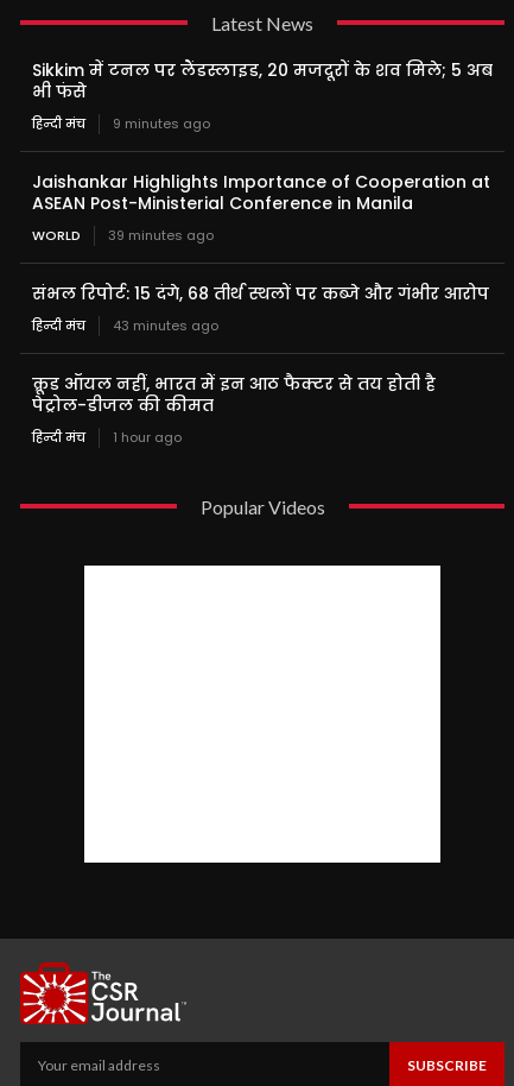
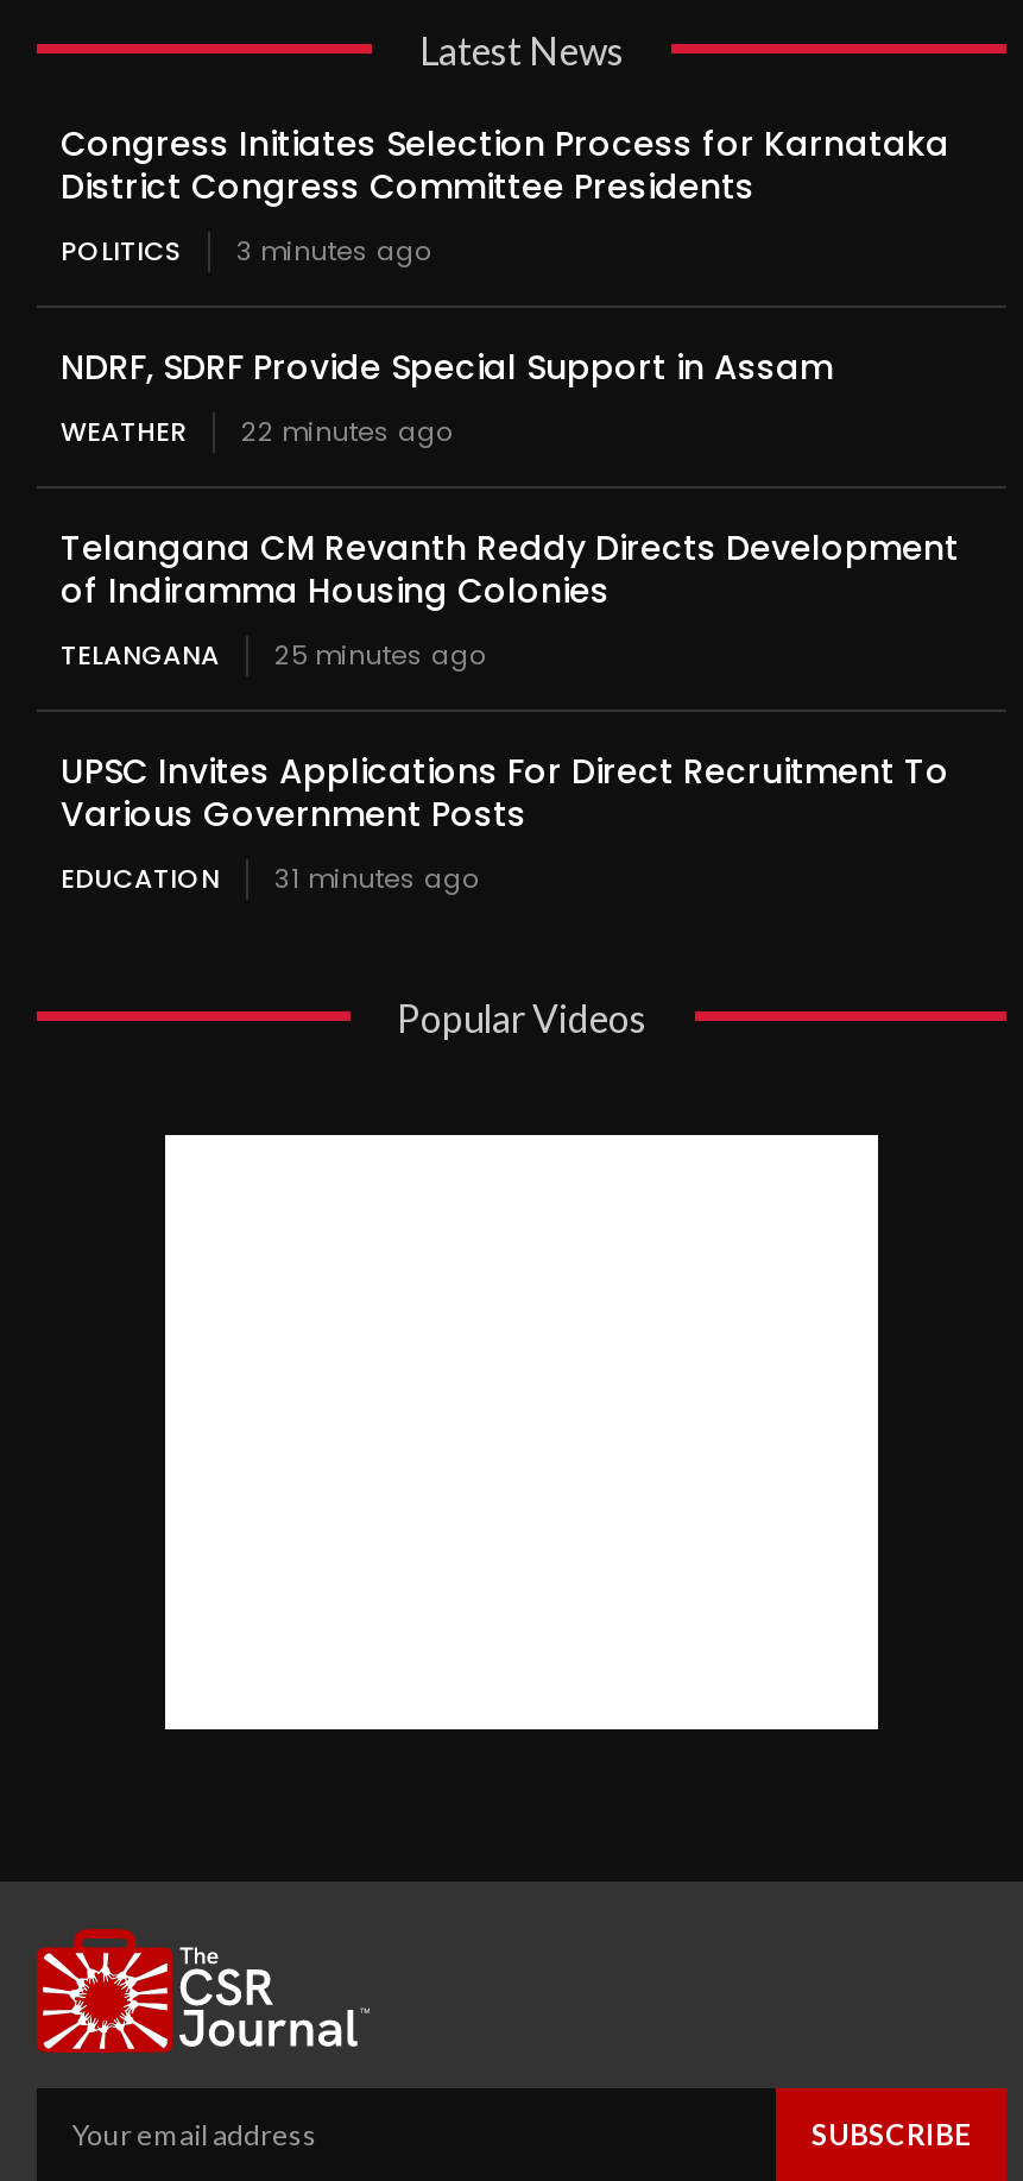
[32,58,493,133] Sikkim में टनल पर लैंडस्लाइड, 20 मजदूरों के शव मिले; 5 अब | भी फंसे | हिन्दी मंच | 9 minutes ago -> [61,120,949,269] Congress Initiates Selection Process for Karnataka | District Congress Committee Presidents | POLITICS | 3 minutes ago
[32,170,490,245] Jaishankar Highlights Importance of Cooperation at | ASEAN Post-Ministerial Conference in Manila | WORLD | 39 minutes ago -> [61,343,833,450] NDRF, SDRF Provide Special Support in Assam | WEATHER | 22 minutes ago
[32,281,489,335] संभल रिपोर्ट: 15 दंगे, 68 तीर्थ स्थलों पर कब्जे और गंभीर आरोप | हिन्दी मंच | 43 minutes ago -> [61,524,959,673] Telangana CM Revanth Reddy Directs Development | of Indiramma Housing Colonies | TELANGANA | 25 minutes ago
[32,372,436,447] क्रूड ऑयल नहीं, भारत में इन आठ फैक्टर से तय होती है | पेट्रोल-डीजल की कीमत | हिन्दी मंच | 1 hour ago -> [61,747,949,897] UPSC Invites Applications For Direct Recruitment To | Various Government Posts | EDUCATION | 31 minutes ago

